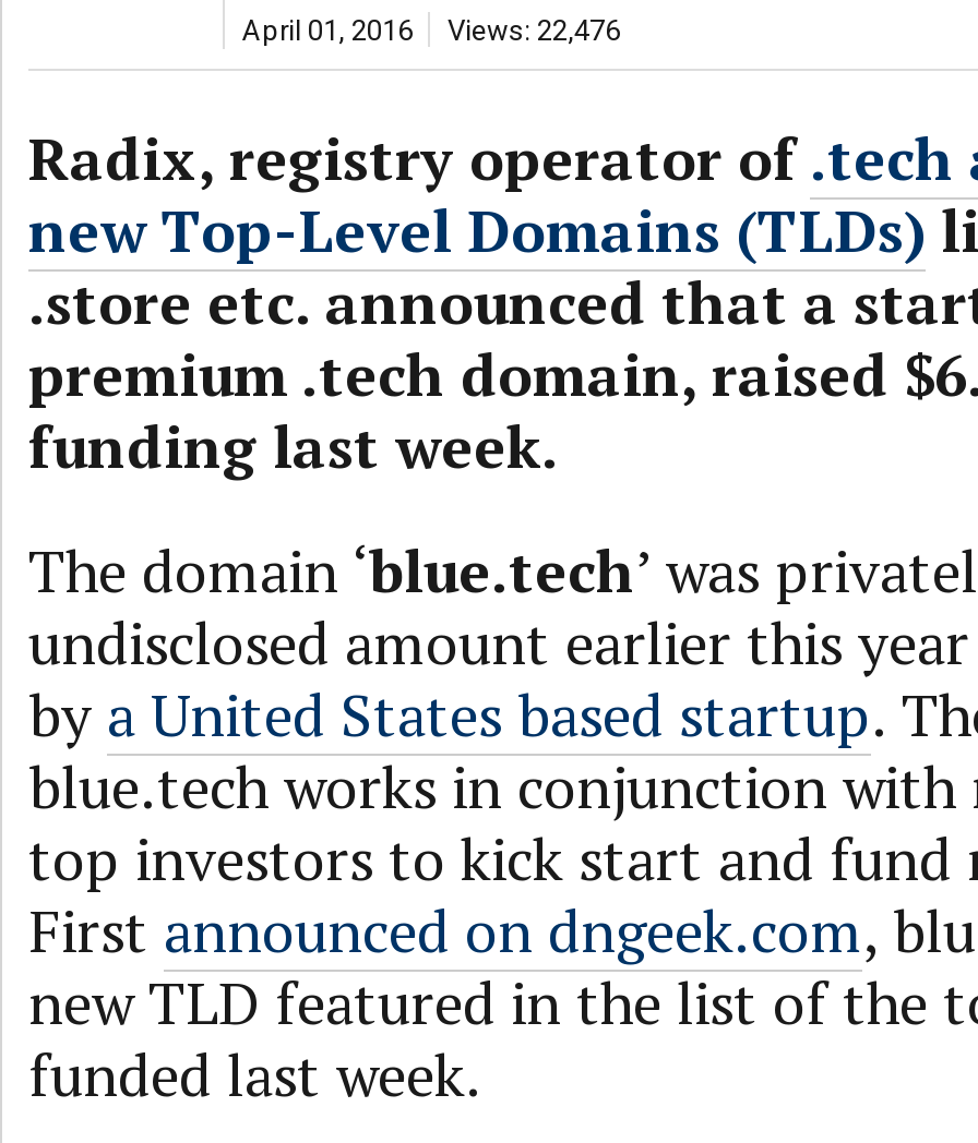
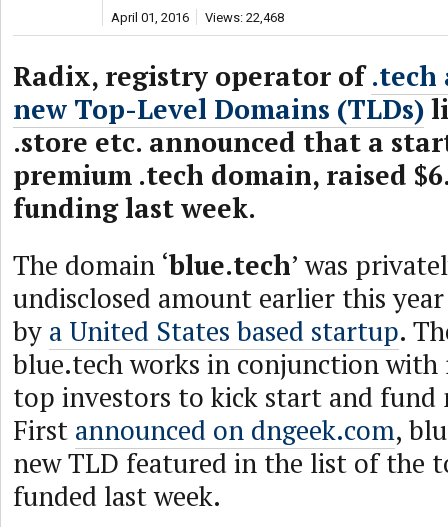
[242,14,620,47] April 01, 2016 Views: 22,476 -> [111,10,284,25] April 01, 2016 Views: 22,468

